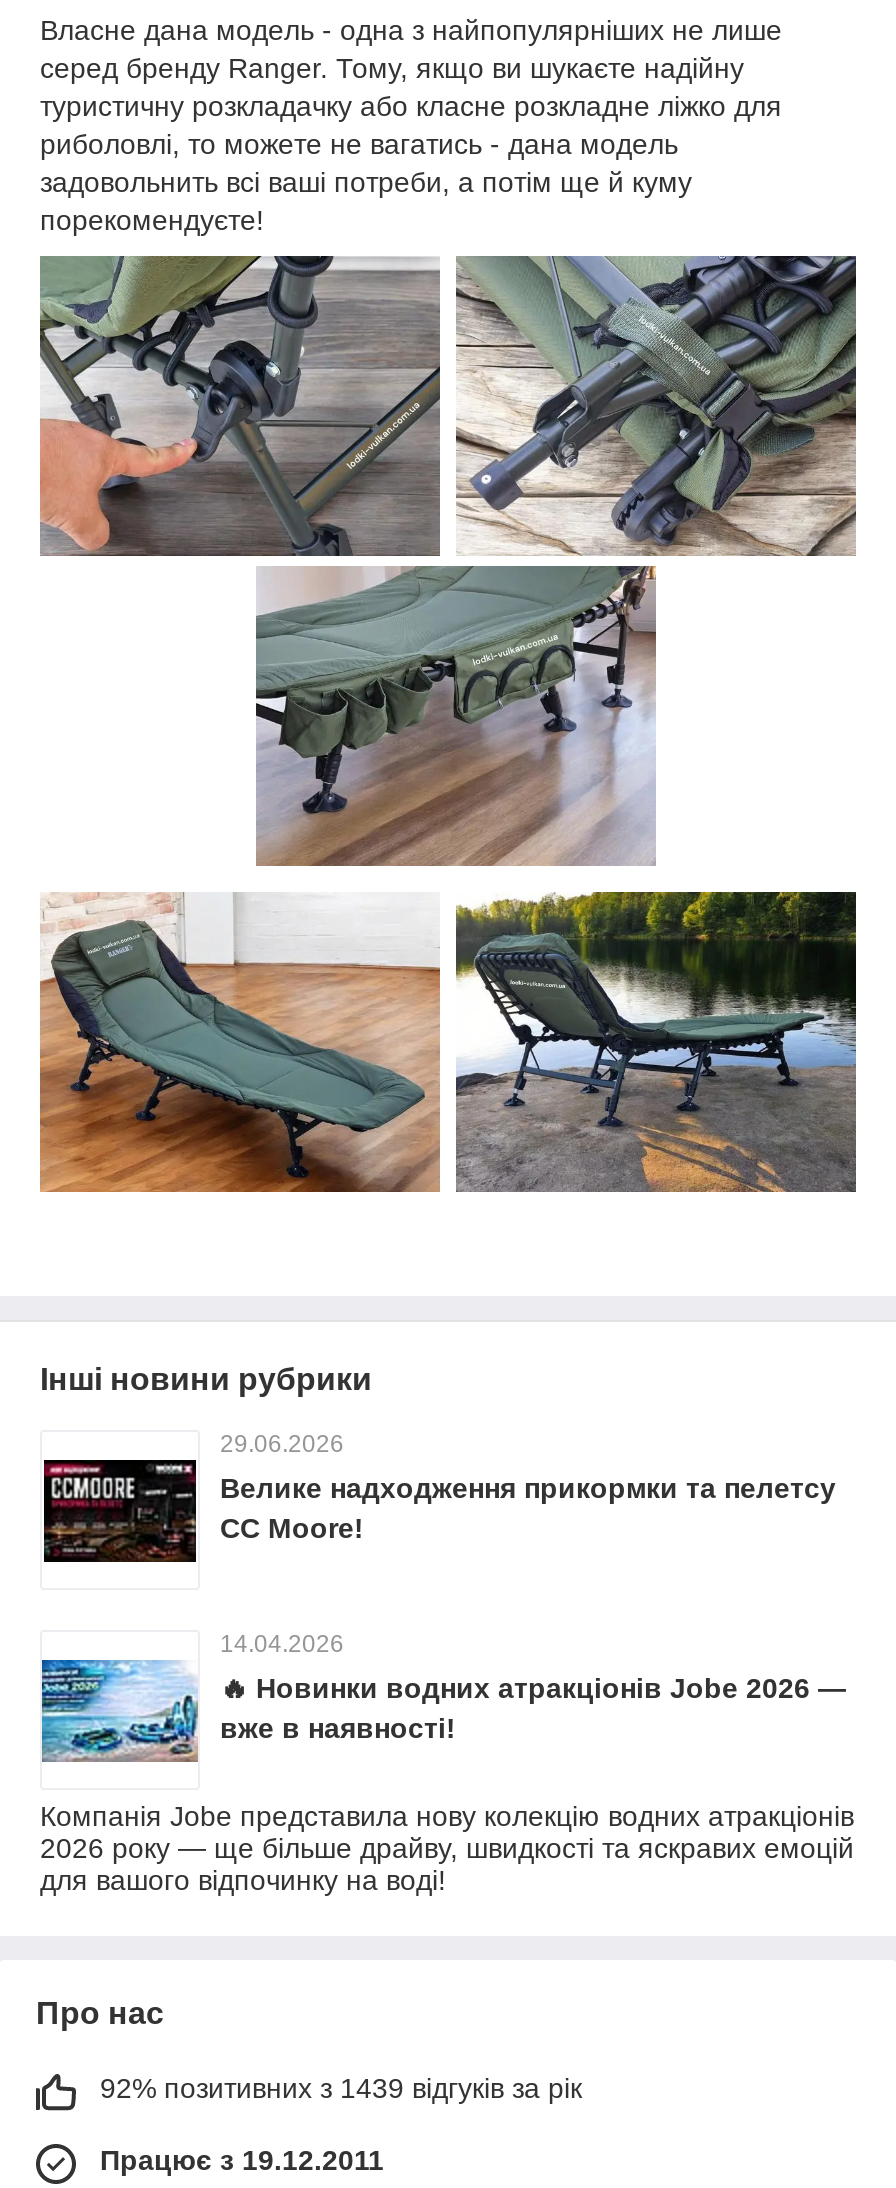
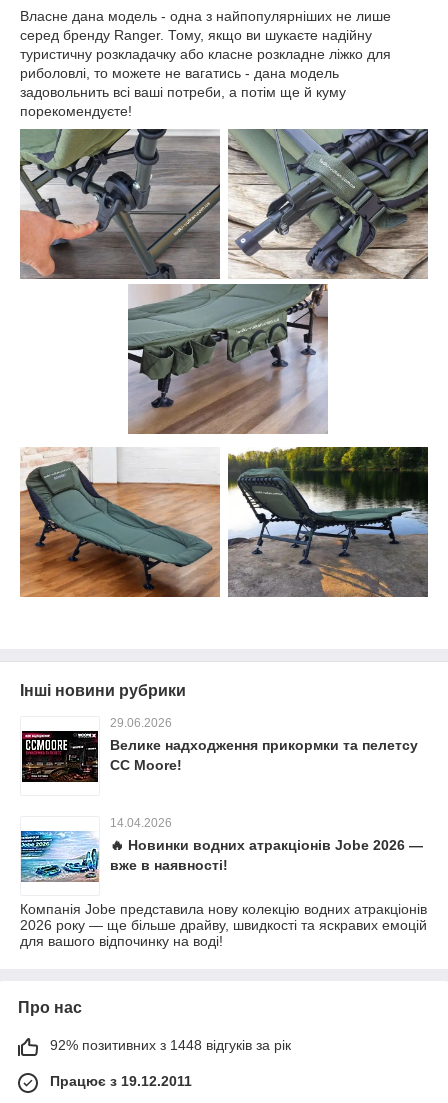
[100,2072,582,2104] 92% позитивних з 1439 відгуків за рік -> [50,1037,291,1053] 92% позитивних з 1448 відгуків за рік

